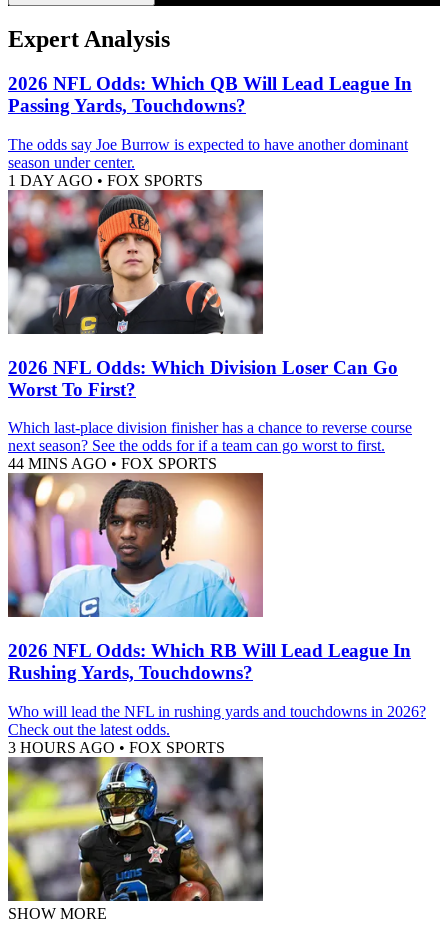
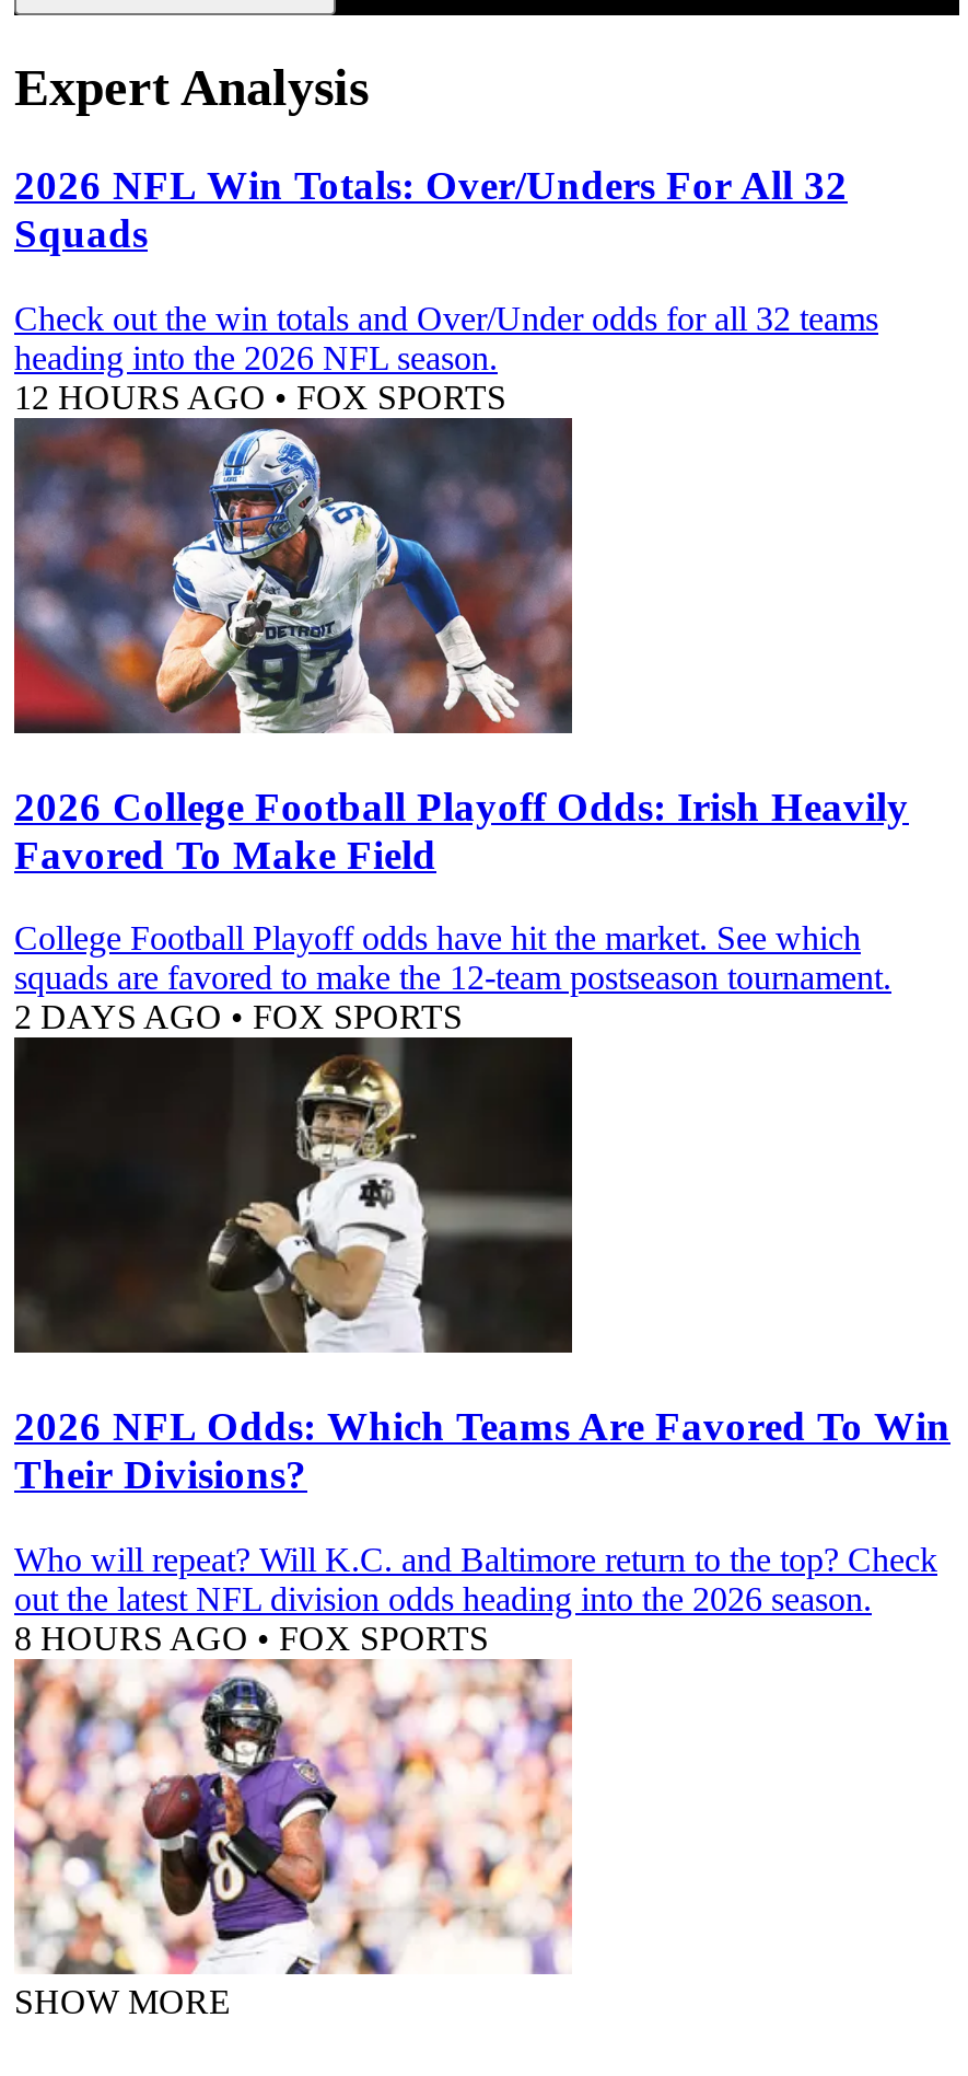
[8,73,412,116] 2026 NFL Odds: Which QB Will Lead League In | Passing Yards, Touchdowns? -> [14,162,848,257] 2026 NFL Win Totals: Over/Unders For All 32 | Squads
[8,136,408,189] The odds say Joe Burrow is expected to have another dominant | season under center. | 1 DAY AGO • FOX SPORTS -> [14,300,878,416] Check out the win totals and Over/Under odds for all 32 teams | heading into the 2026 NFL season. | 12 HOURS AGO • FOX SPORTS
[7,190,398,400] [image] | 2026 NFL Odds: Which Division Loser Can Go | Worst To First? -> [12,420,909,877] [image] | 2026 College Football Playoff Odds: Irish Heavily | Favored To Make Field
[7,419,412,618] [image] | Which last-place division finisher has a chance to reverse course | next season? See the odds for if a team can go worst to first. | 44 MINS AGO • FOX SPORTS -> [12,920,891,1355] [image] | College Football Playoff odds have hit the market. See which | squads are favored to make the 12-team postseason tournament. | 2 DAYS AGO • FOX SPORTS
[8,640,411,683] 2026 NFL Odds: Which RB Will Lead League In | Rushing Yards, Touchdowns? -> [14,1403,950,1497] 2026 NFL Odds: Which Teams Are Favored To Win | Their Divisions?
[8,703,426,756] Who will lead the NFL in rushing yards and touchdowns in 2026? | Check out the latest odds. | 3 HOURS AGO • FOX SPORTS -> [14,1540,937,1656] Who will repeat? Will K.C. and Baltimore return to the top? Check | out the latest NFL division odds heading into the 2026 season. | 8 HOURS AGO • FOX SPORTS
[7,756,264,902] [image] -> [12,1659,574,1976] [image]

